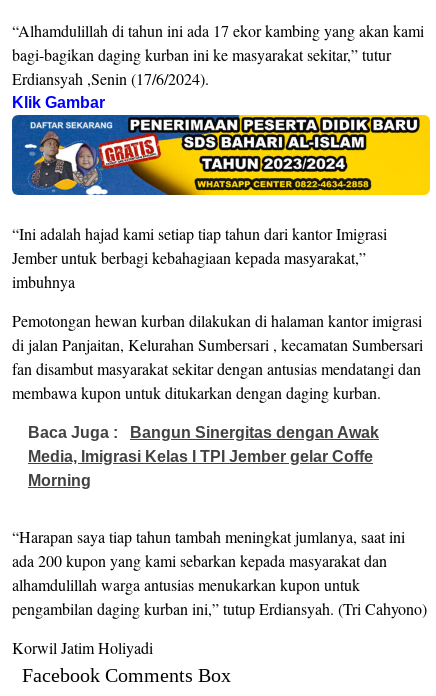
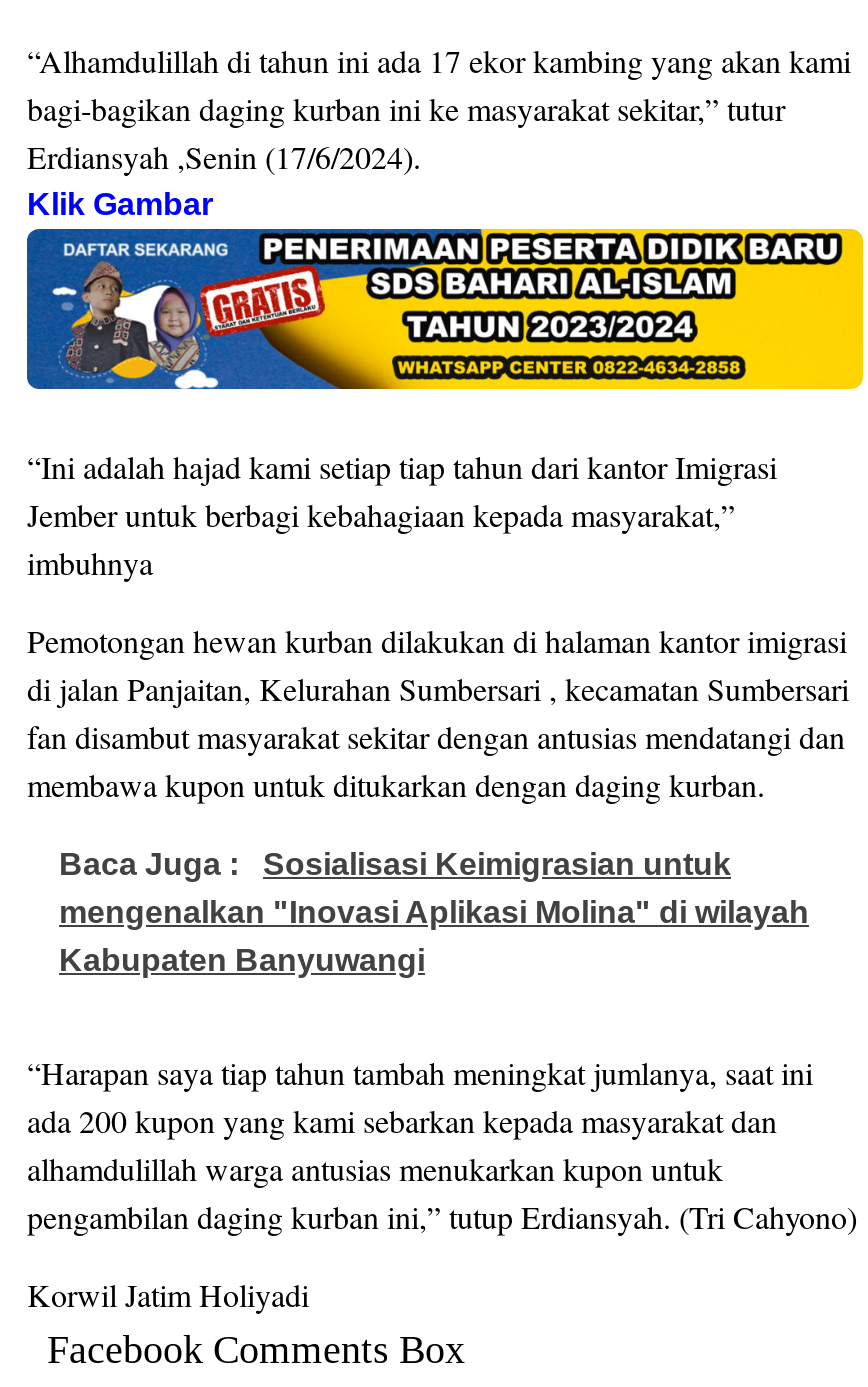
[28,424,379,489] Baca Juga : Bangun Sinergitas dengan Awak | Media, Imigrasi Kelas I TPI Jember gelar Coffe | Morning -> [59,848,809,978] Baca Juga : Sosialisasi Keimigrasian untuk | mengenalkan "Inovasi Aplikasi Molina" di wilayah | Kabupaten Banyuwangi

